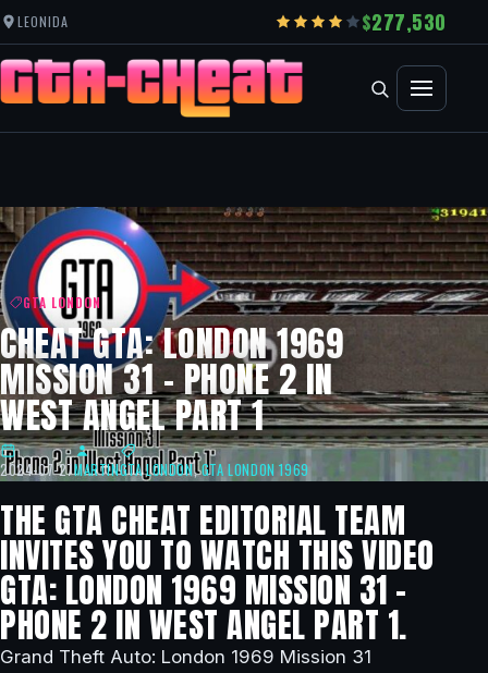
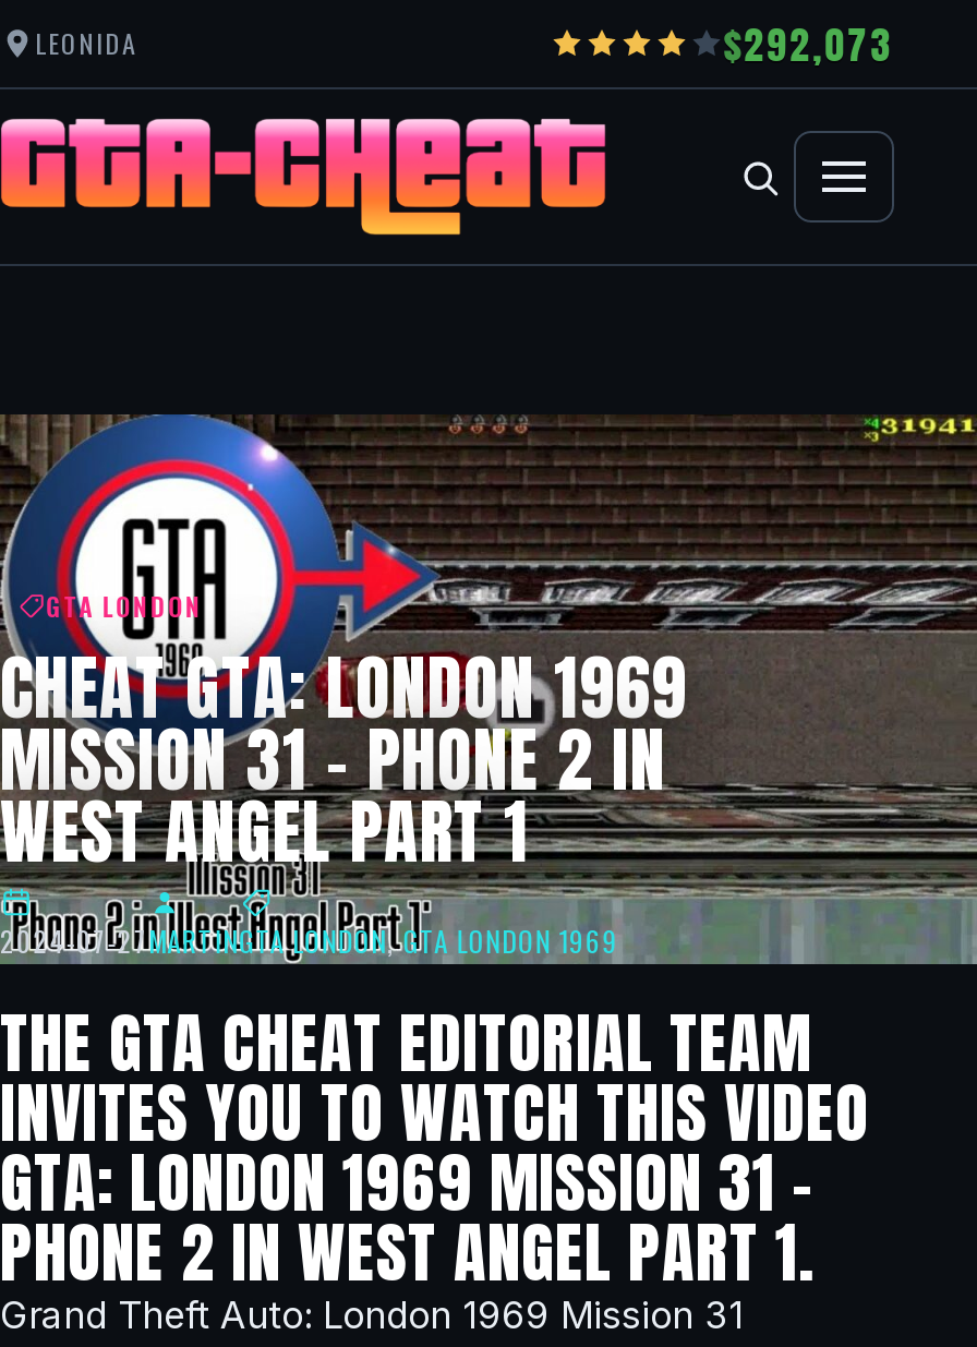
[372,7,446,36] 277,530 -> [744,14,893,73] 292,073

